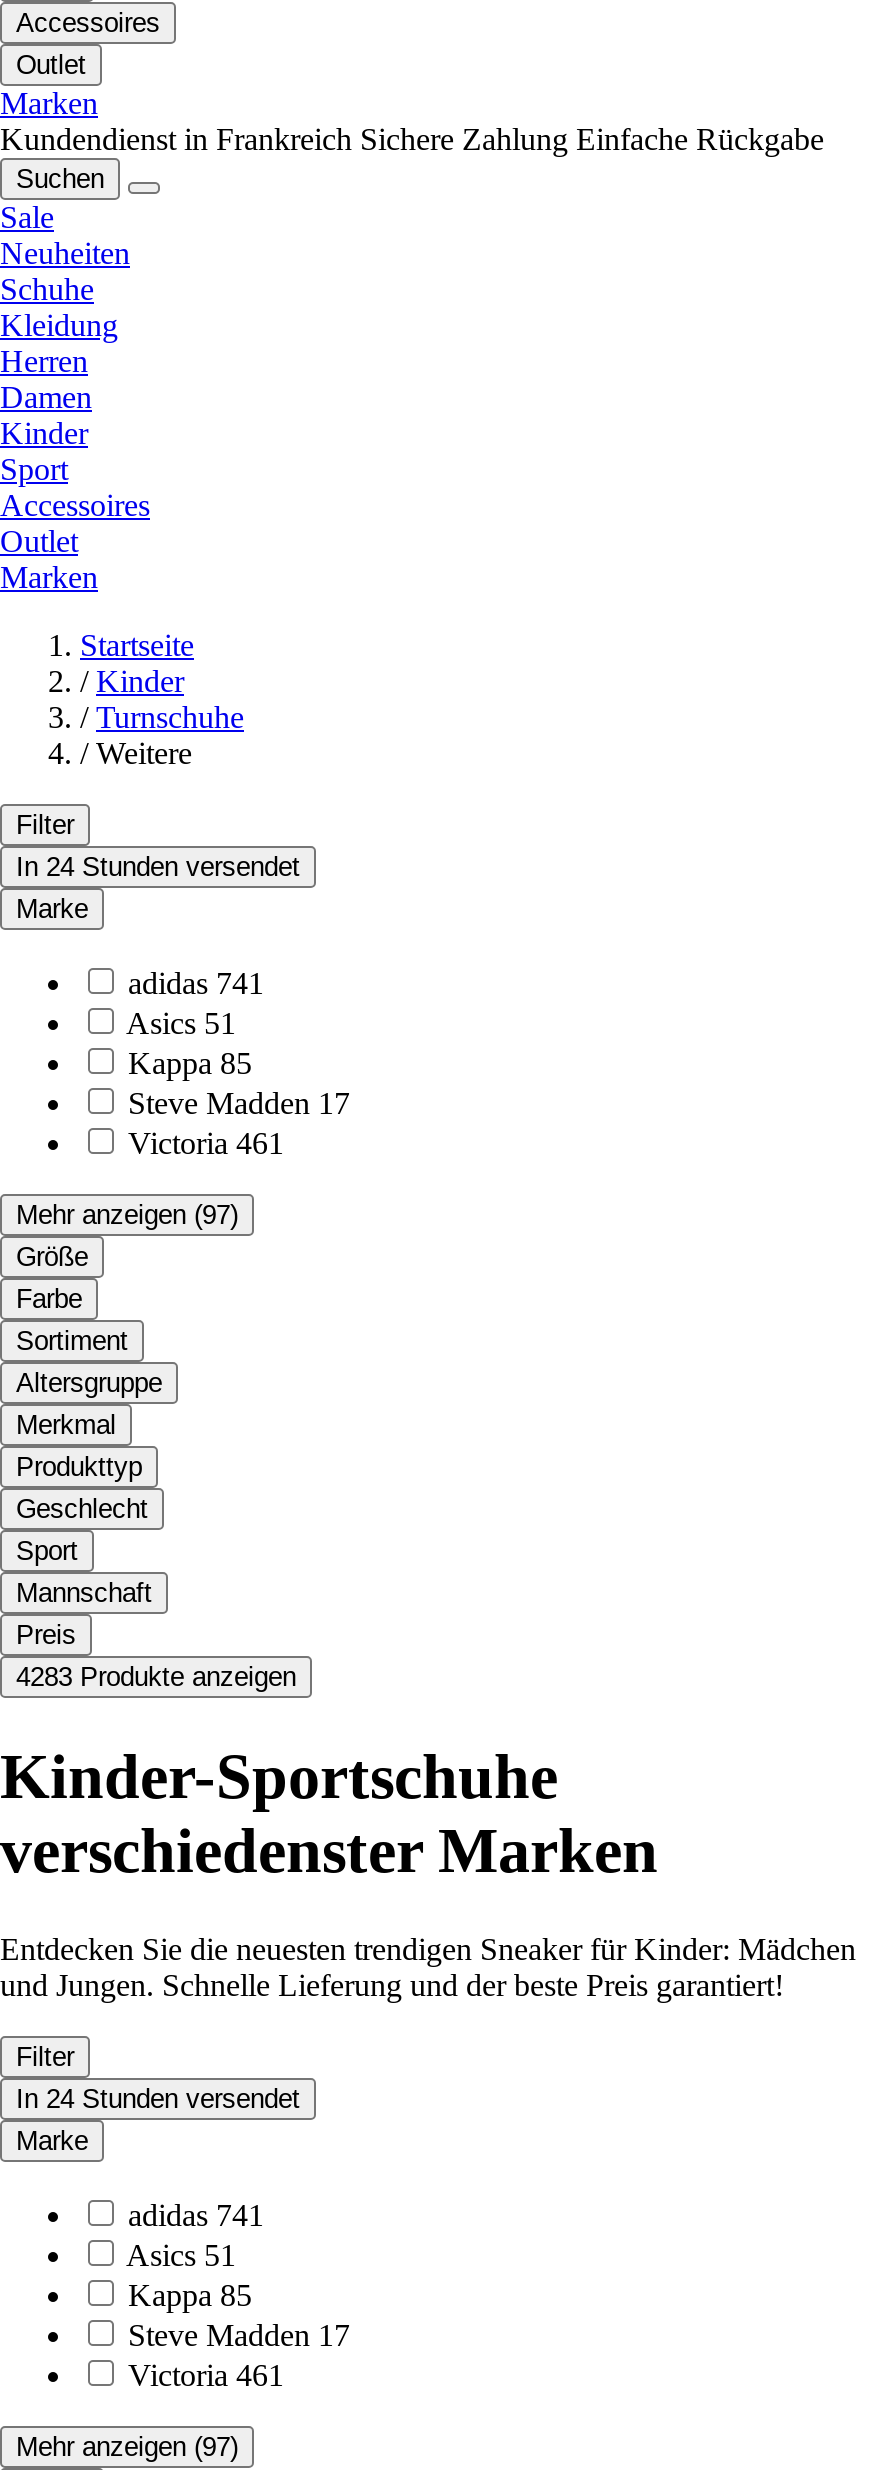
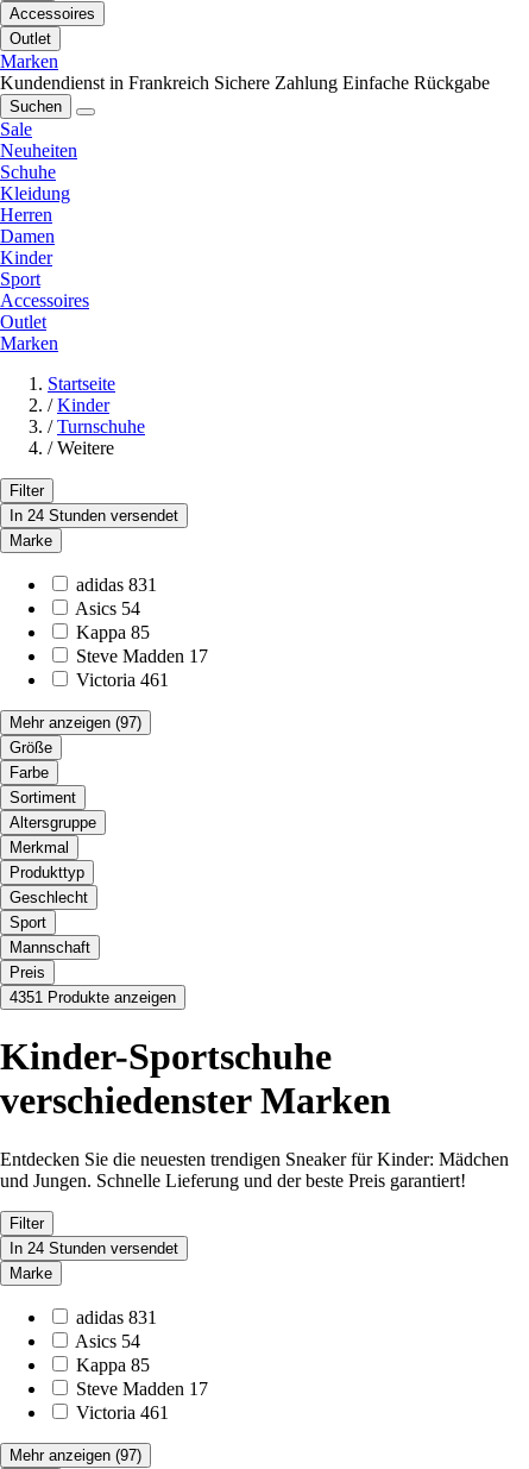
[128,966,264,1000] adidas 741 -> [76,574,157,594] adidas 831
[126,1006,236,1040] Asics 51 -> [75,598,140,618] Asics 54
[16,1662,296,1692] 4283 Produkte anzeigen -> [10,988,176,1006] 4351 Produkte anzeigen
[128,2197,264,2231] adidas 741 -> [76,1307,157,1327] adidas 831
[126,2237,236,2271] Asics 51 -> [75,1331,140,1351] Asics 54

